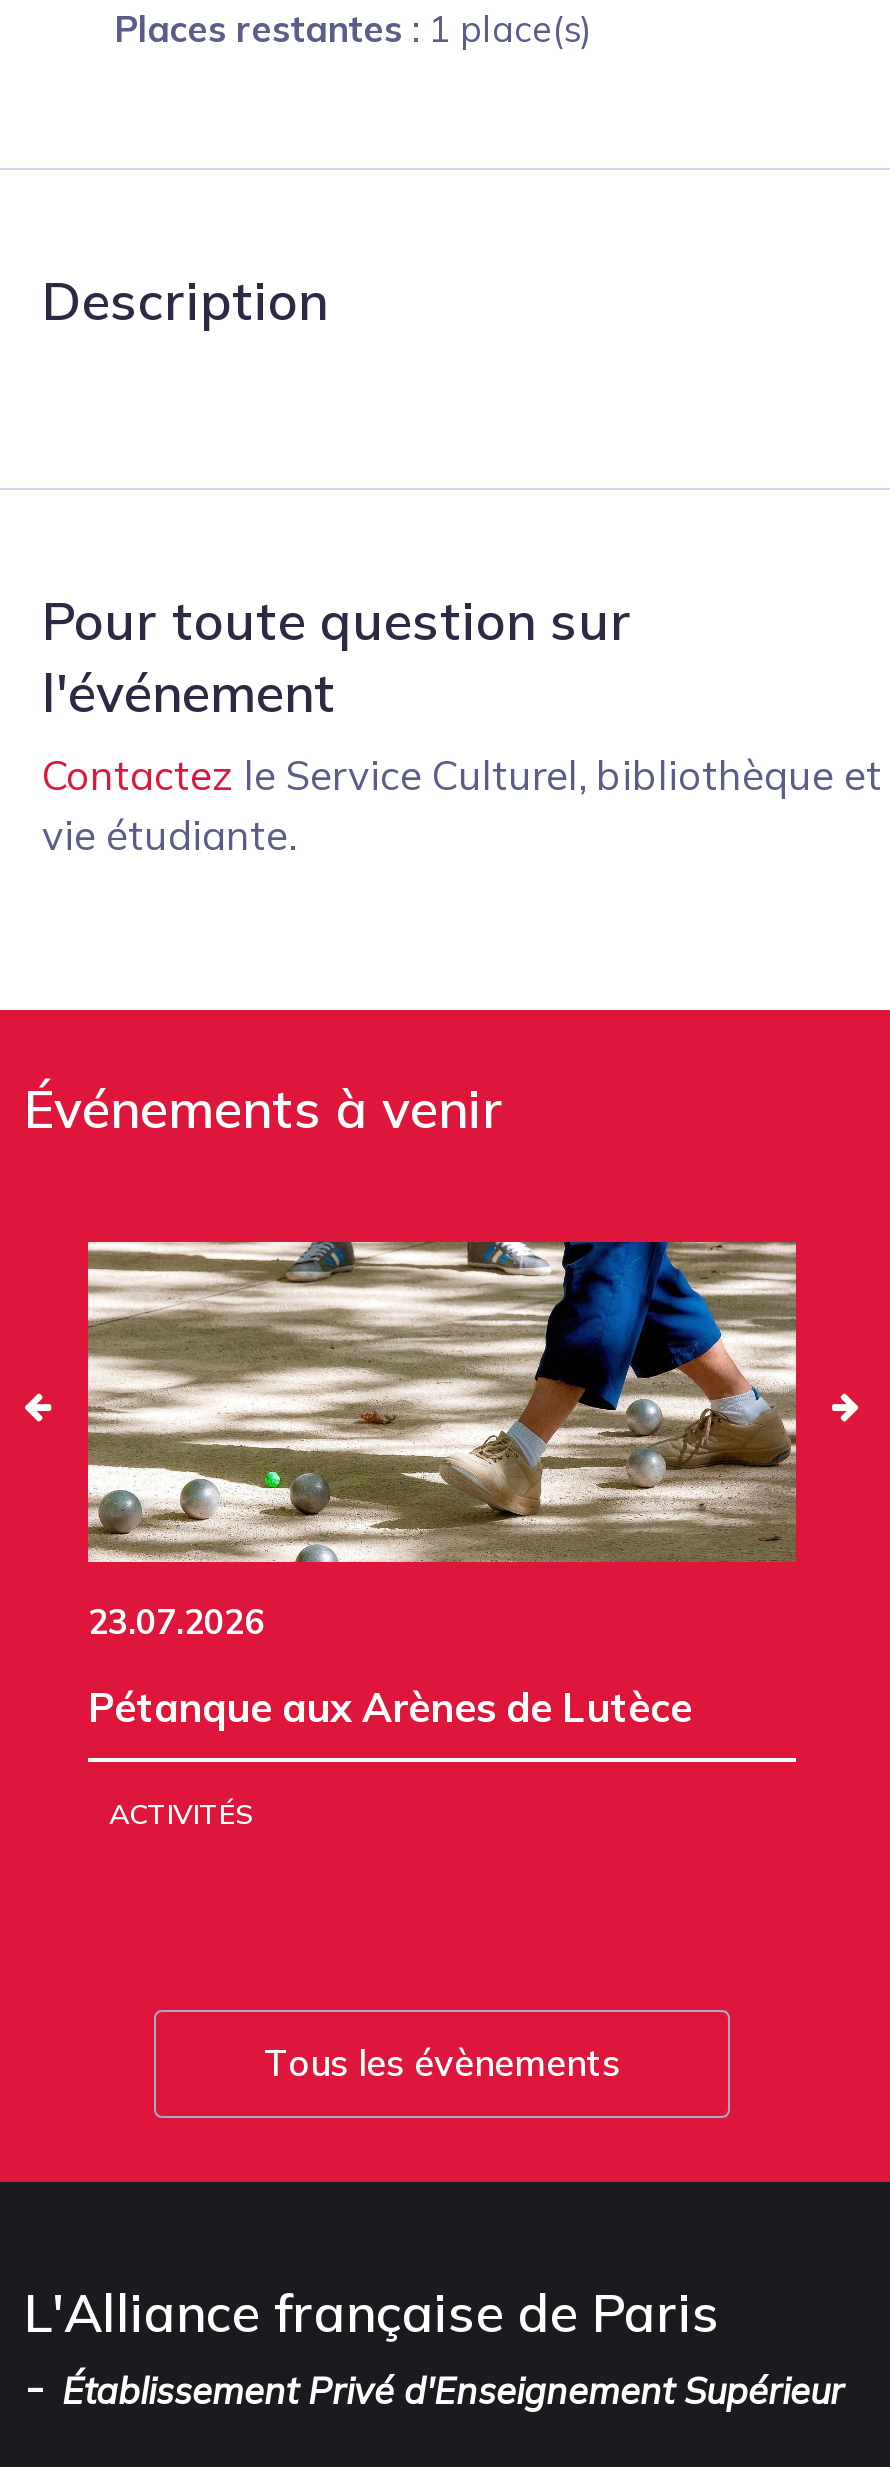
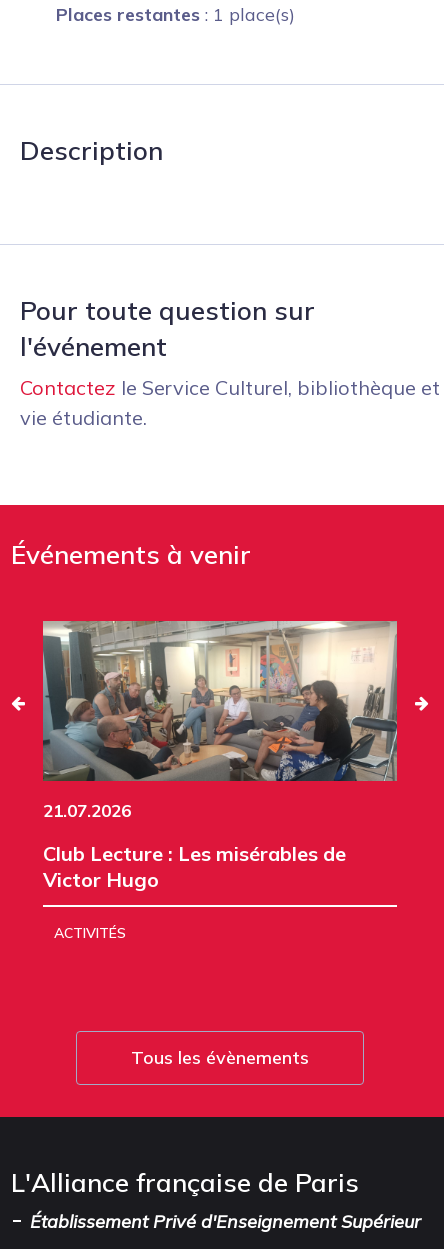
[86,1240,798,1641] [image] | 23.07.2026 -> [42,620,398,821] [image] | 21.07.2026
[88,1681,692,1731] Pétanque aux Arènes de Lutèce -> [43,841,346,892] Club Lecture : Les misérables de | Victor Hugo

